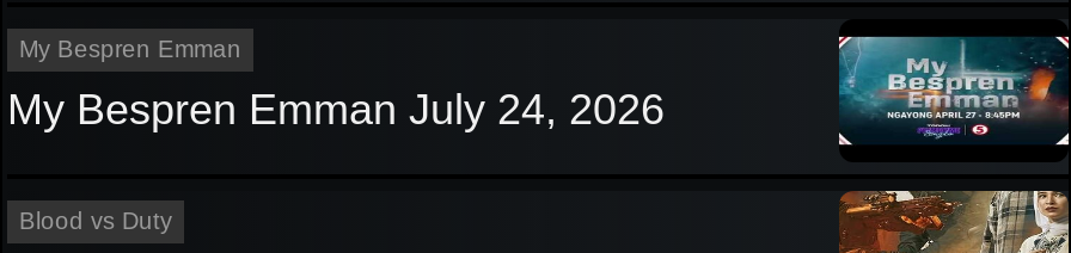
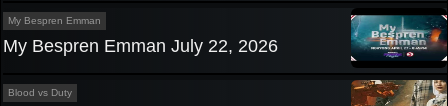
[7,87,665,135] My Bespren Emman July 24, 2026 -> [3,36,278,56] My Bespren Emman July 22, 2026

